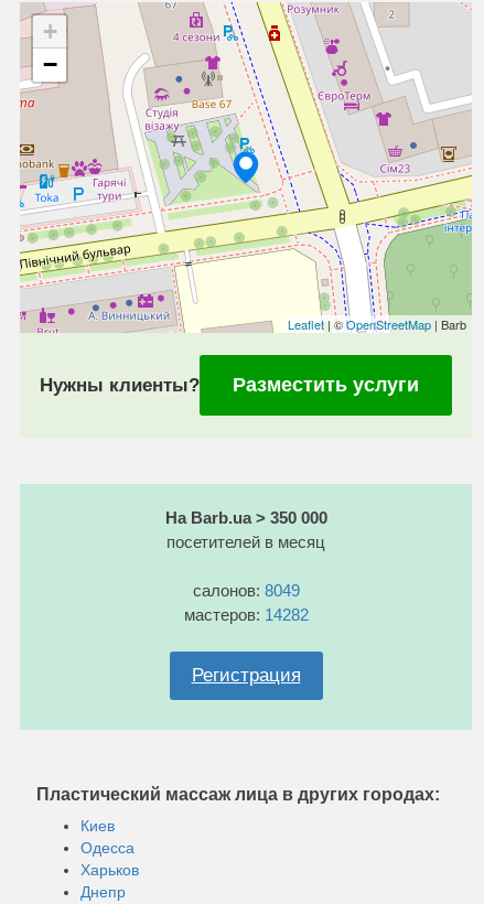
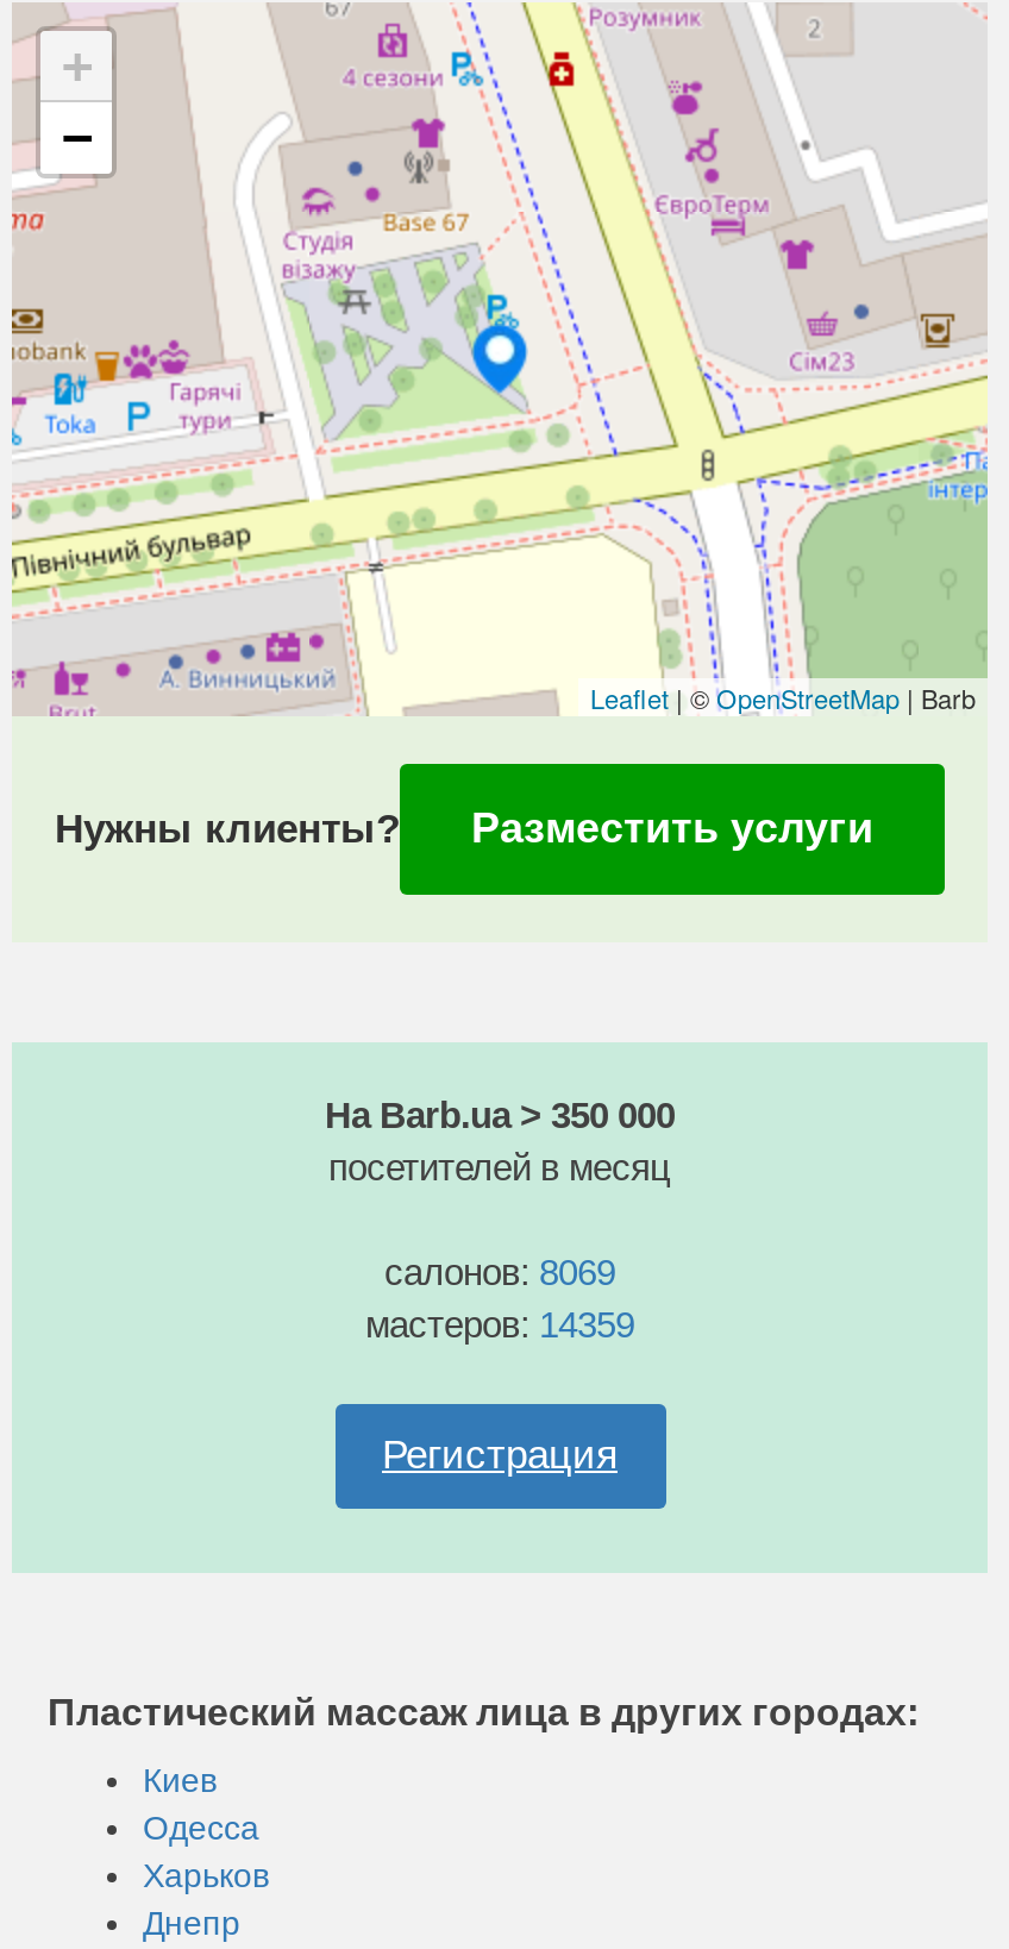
[192,581,299,600] салонов: 8049 -> [384,1252,615,1292] салонов: 8069
[184,605,308,624] мастеров: 14282 -> [365,1304,634,1345] мастеров: 14359

